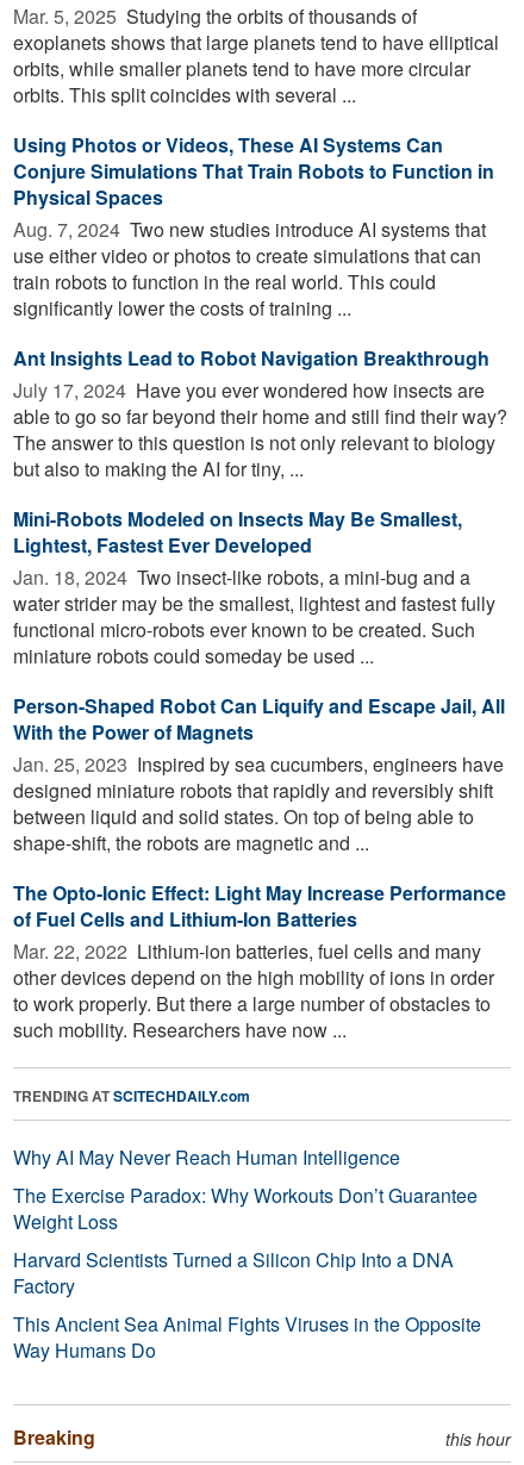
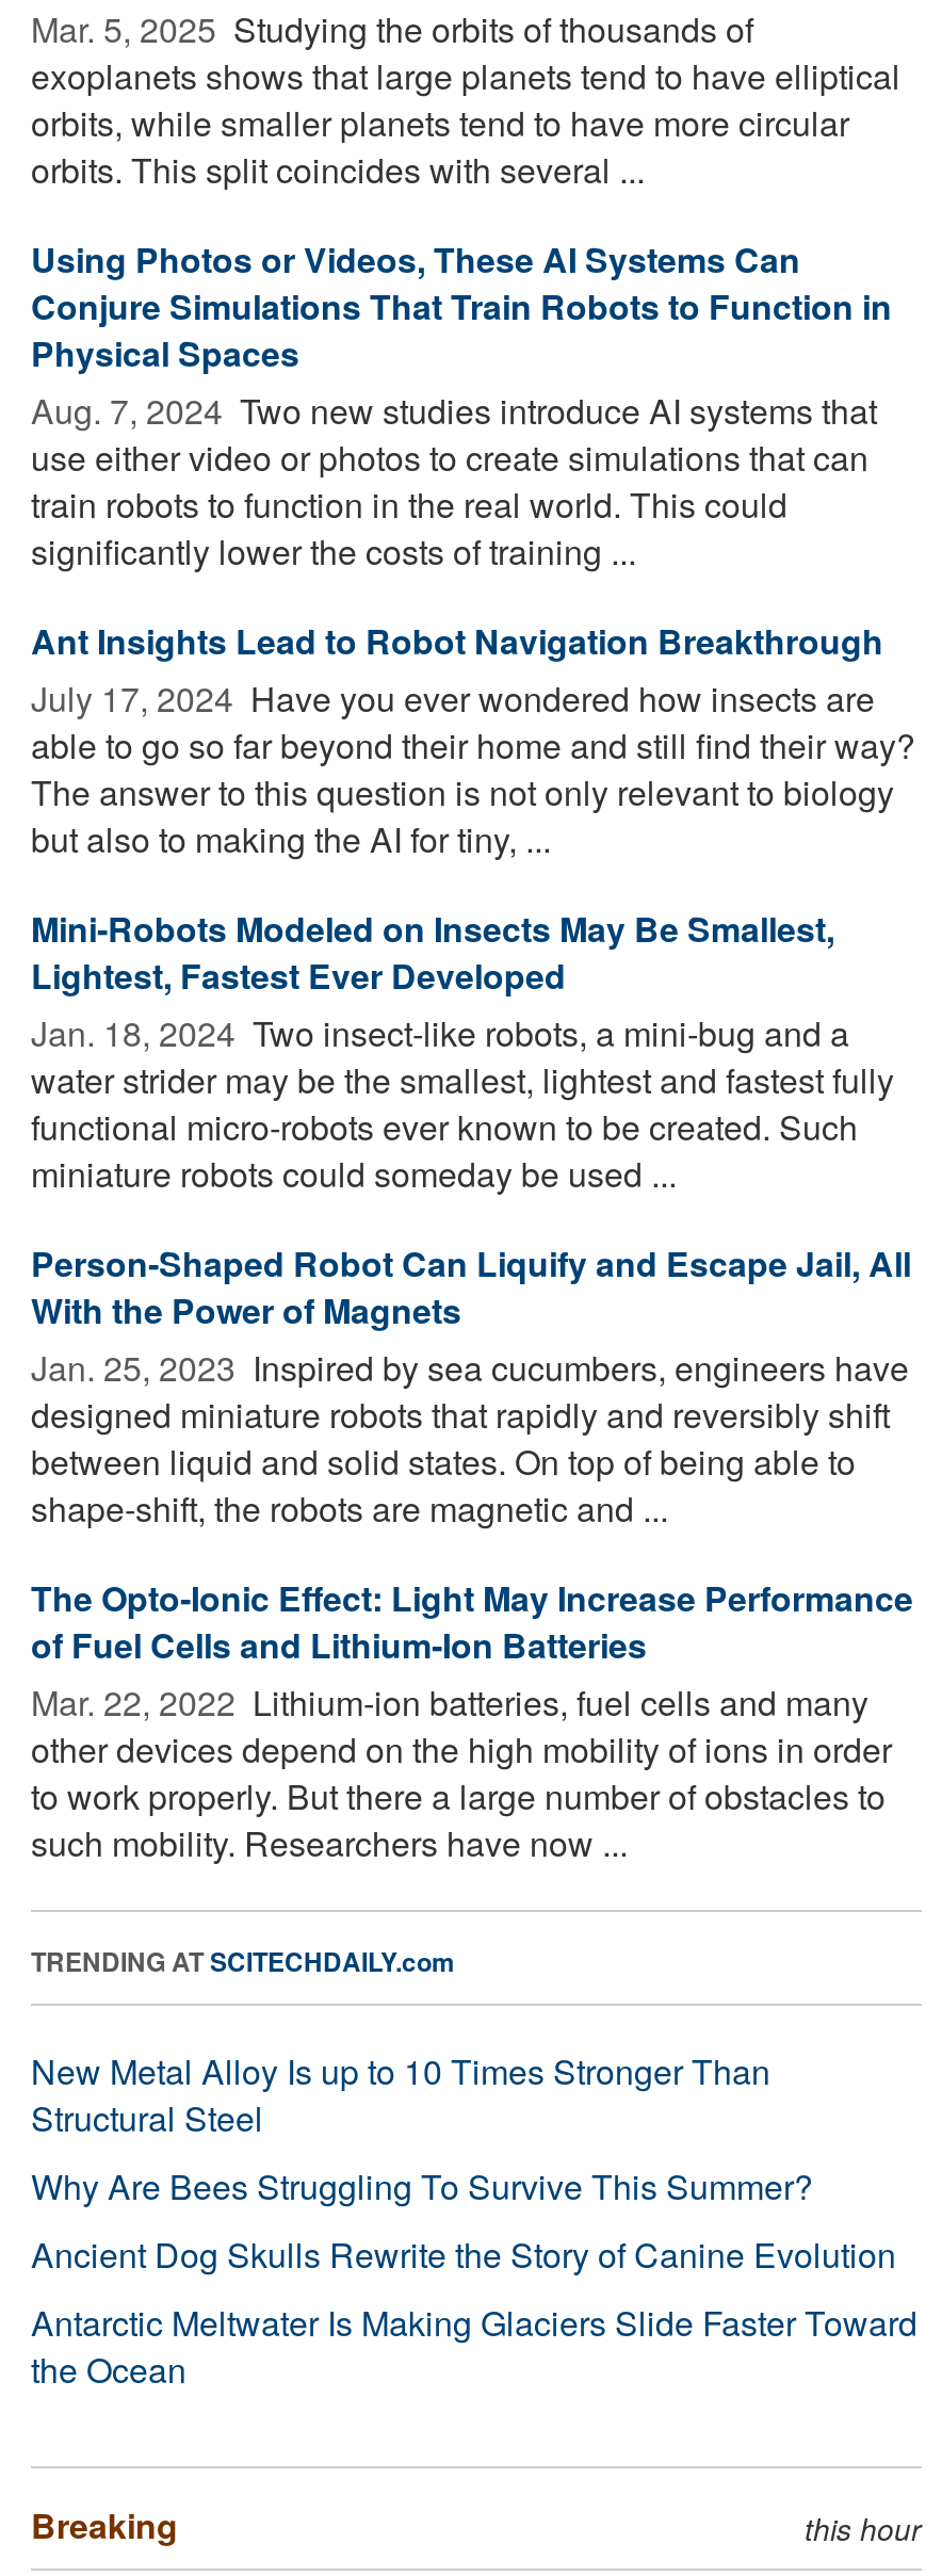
[13,1143,481,1364] Why AI May Never Reach Human Intelligence | The Exercise Paradox: Why Workouts Don’t Guarantee | Weight Loss | Harvard Scientists Turned a Silicon Chip Into a DNA | Factory | This Ancient Sea Animal Fights Viruses in the Opposite | Way Humans Do -> [31,2046,917,2393] New Metal Alloy Is up to 10 Times Stronger Than | Structural Steel | Why Are Bees Struggling To Survive This Summer? | Ancient Dog Skulls Rewrite the Story of Canine Evolution | Antarctic Meltwater Is Making Glaciers Slide Faster Toward | the Ocean

